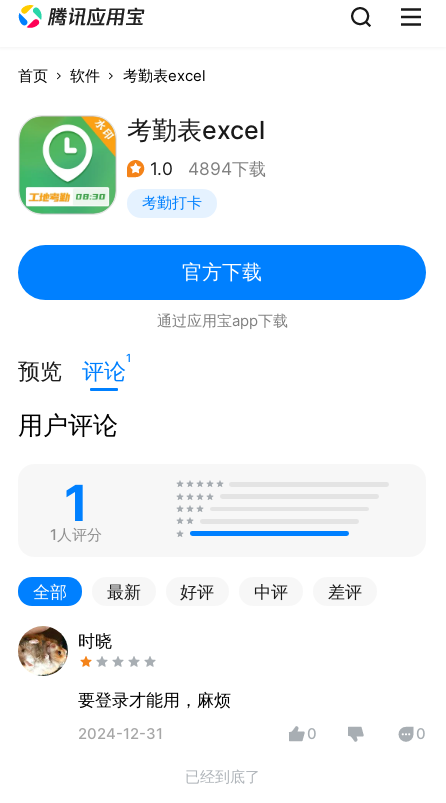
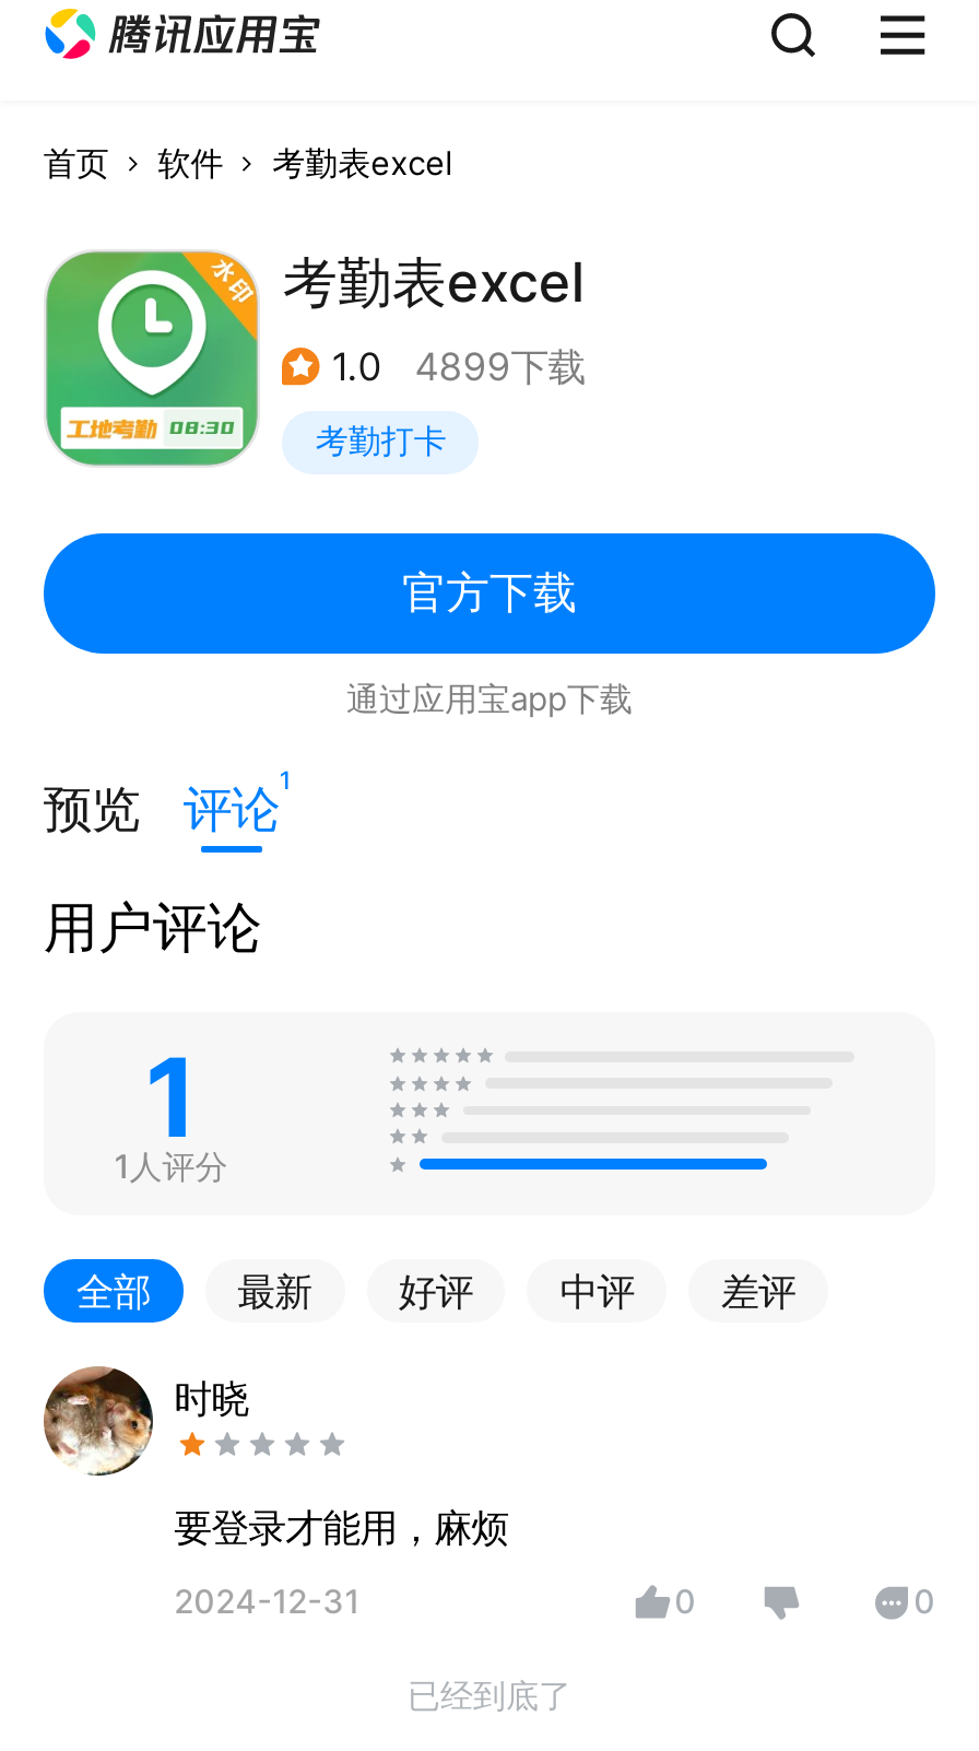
[150,158,266,179] 1.0 4894下载 -> [332,344,585,390] 1.0 4899下载

